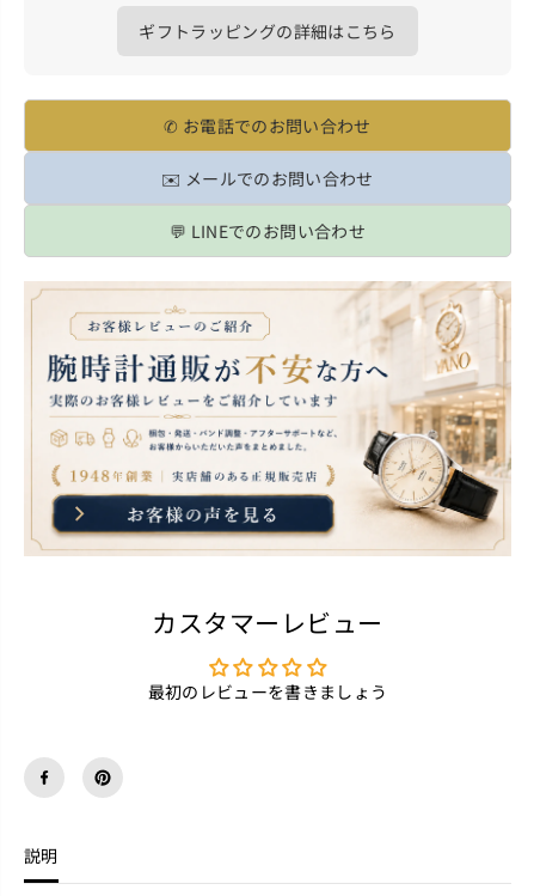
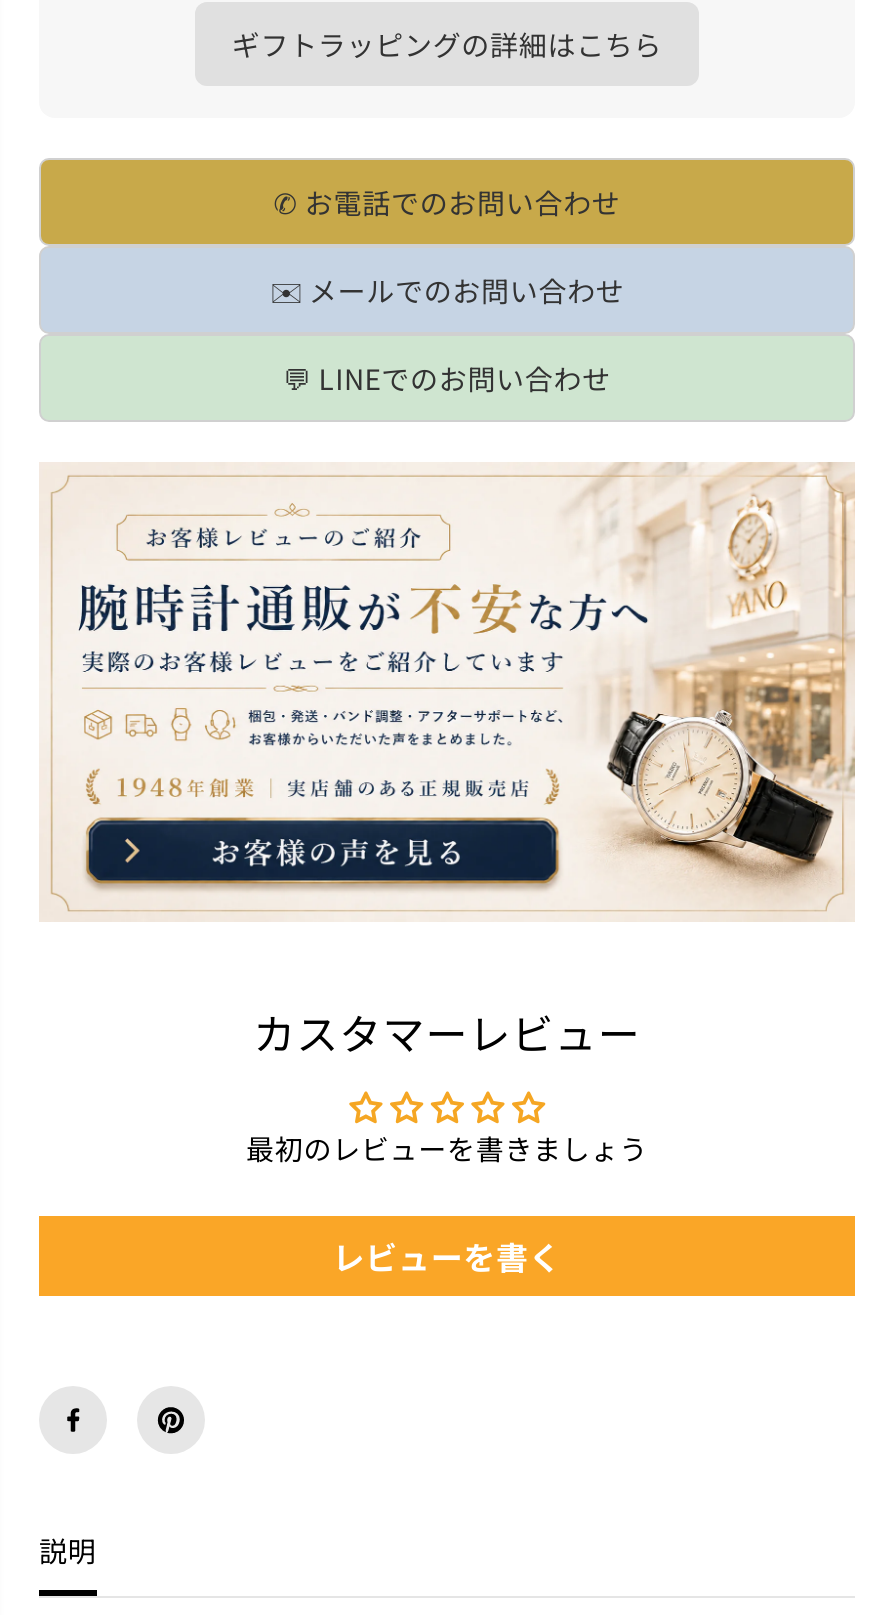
none -> [333,1232,561,1280] レビューを書く

